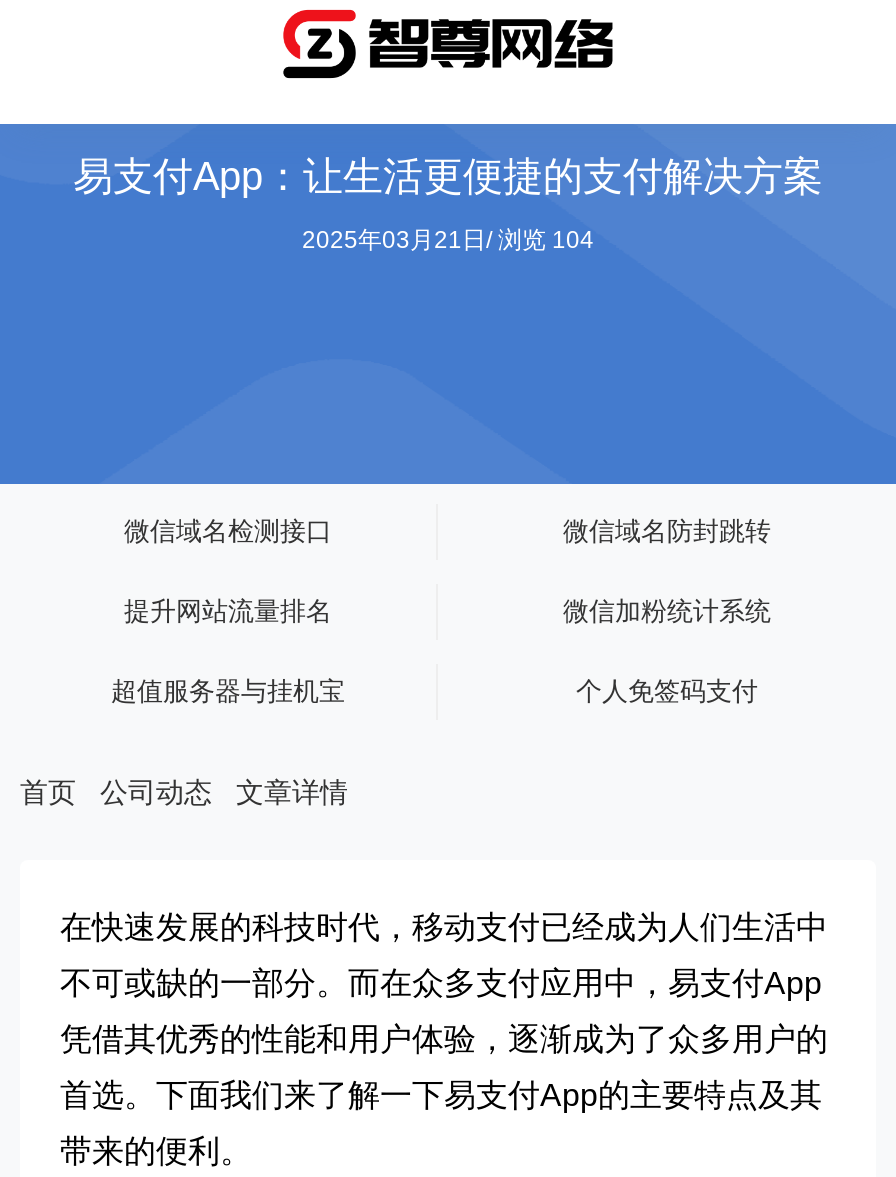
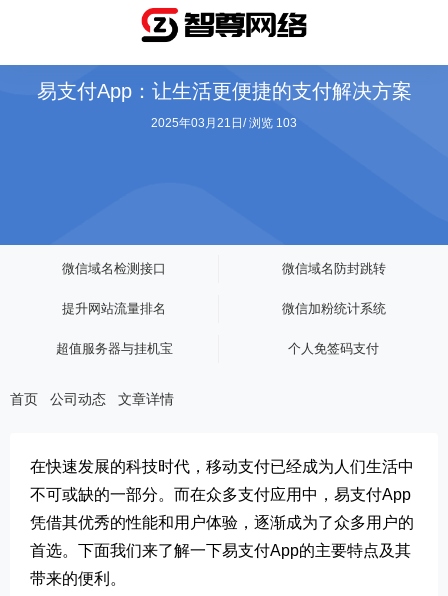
[302,226,594,254] 2025年03月21日/浏览 104 -> [151,116,297,130] 2025年03月21日/浏览 103

